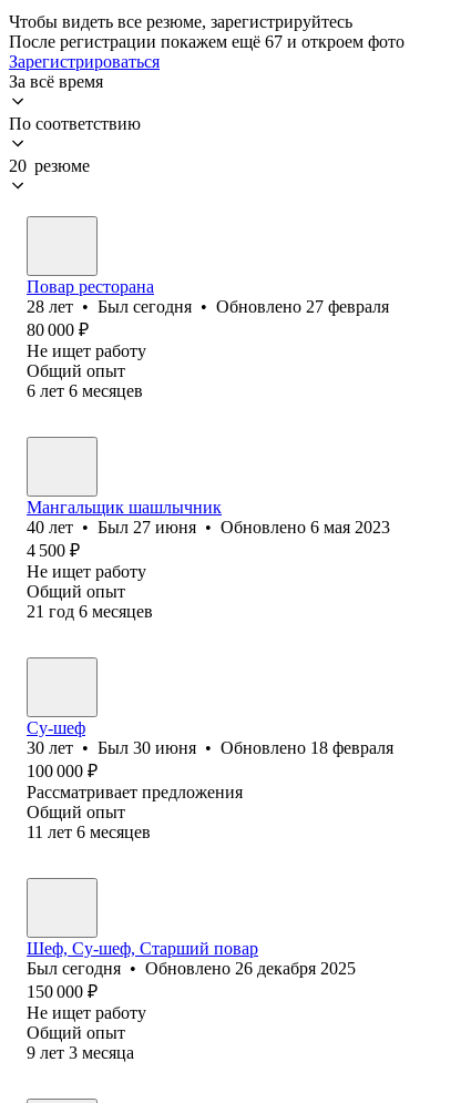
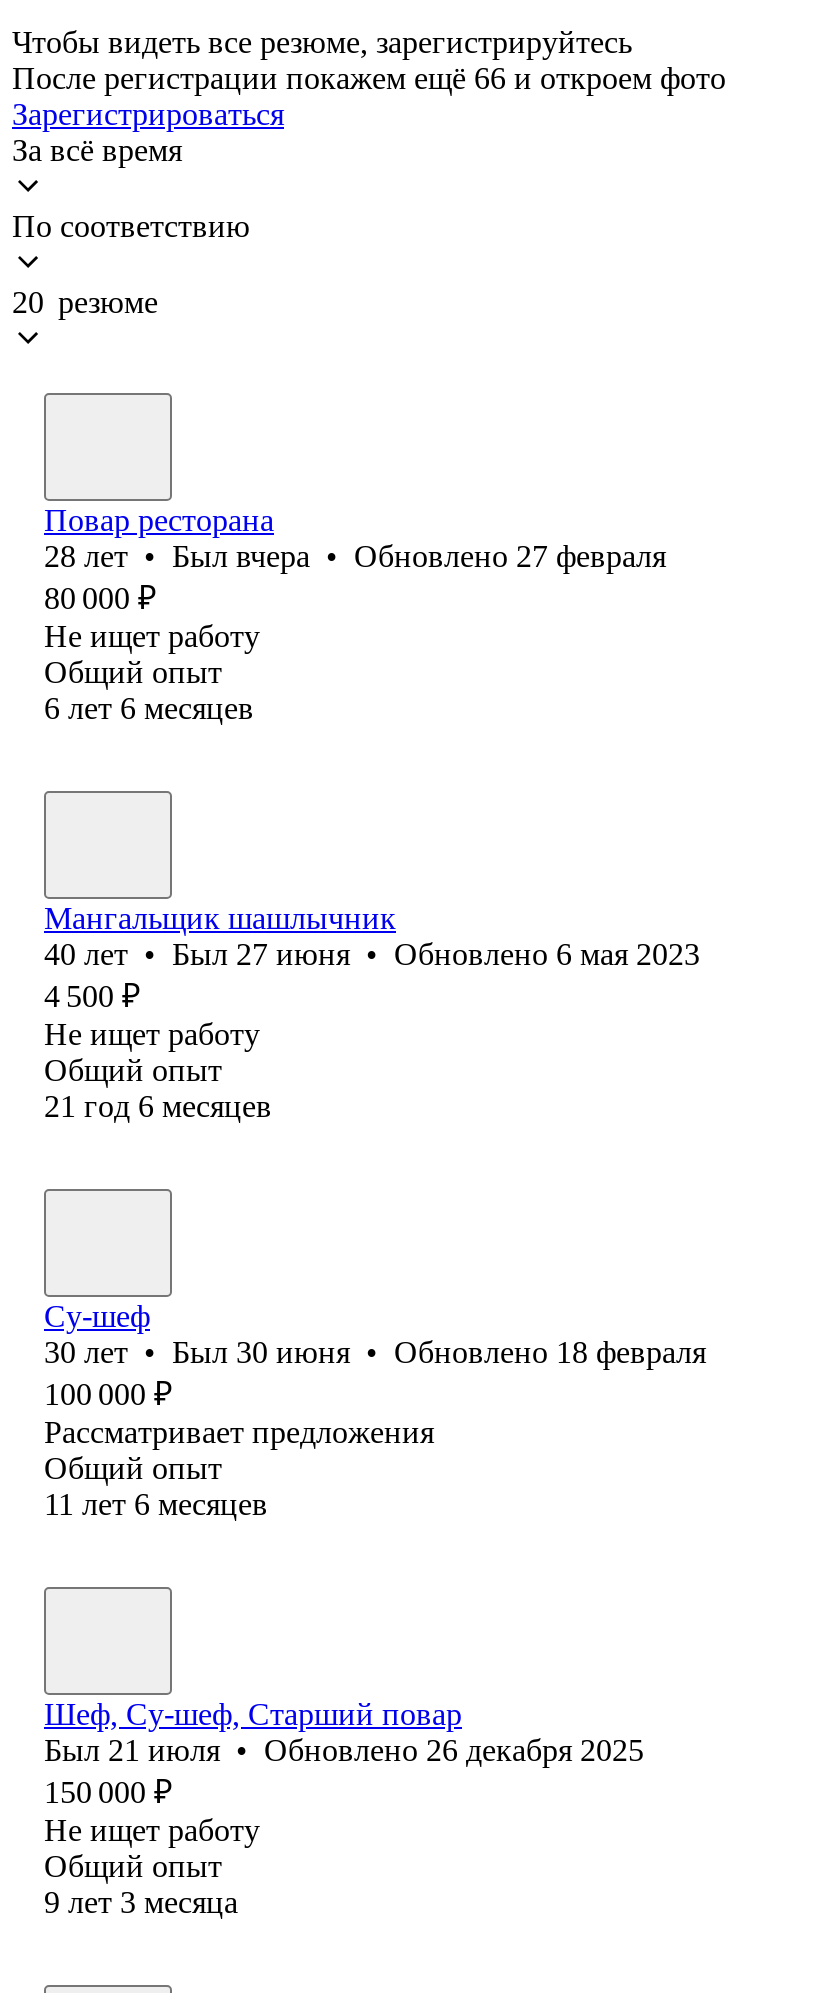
[9,32,405,51] После регистрации покажем ещё 67 и откроем фото -> [12,61,726,95] После регистрации покажем ещё 66 и откроем фото
[27,297,389,316] 28 лет • Был сегодня • Обновлено 27 февраля -> [44,539,666,573] 28 лет • Был вчера • Обновлено 27 февраля
[27,959,356,978] Был сегодня • Обновлено 26 декабря 2025 -> [44,1733,644,1767] Был 21 июля • Обновлено 26 декабря 2025

